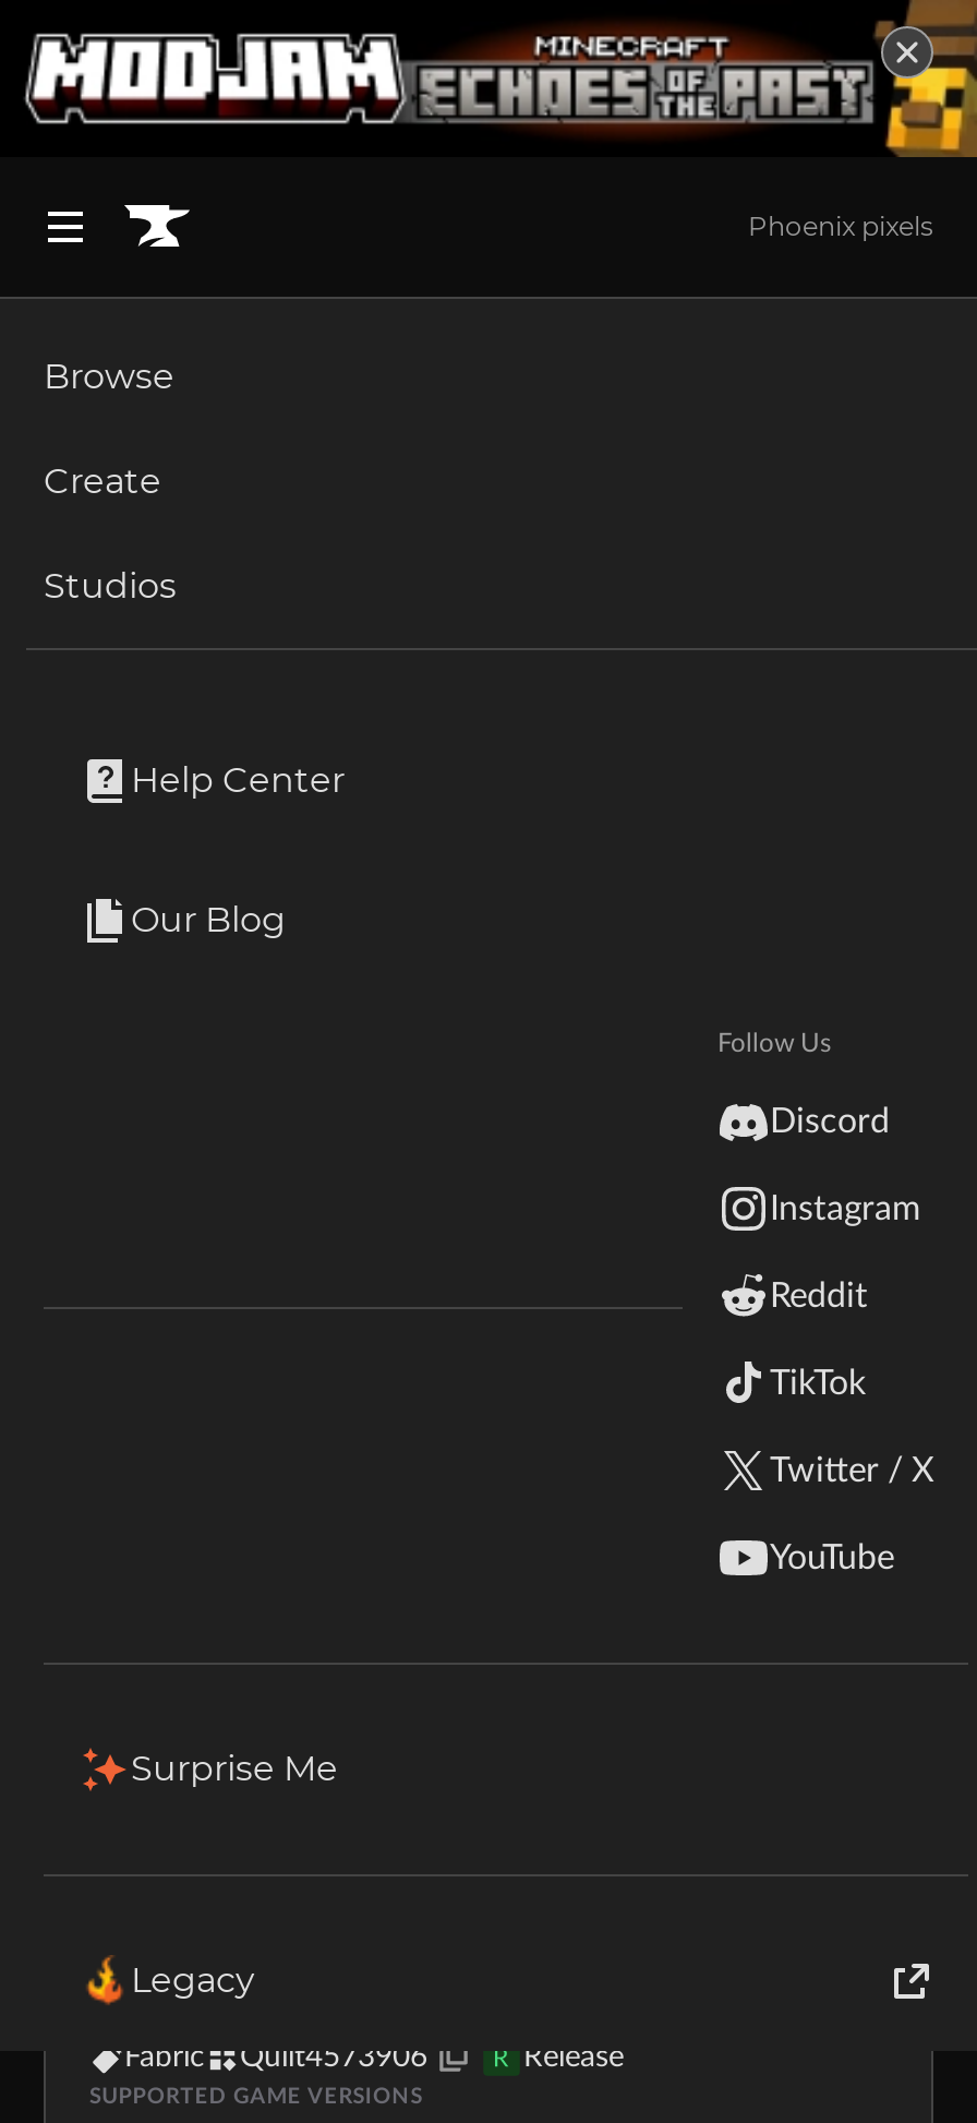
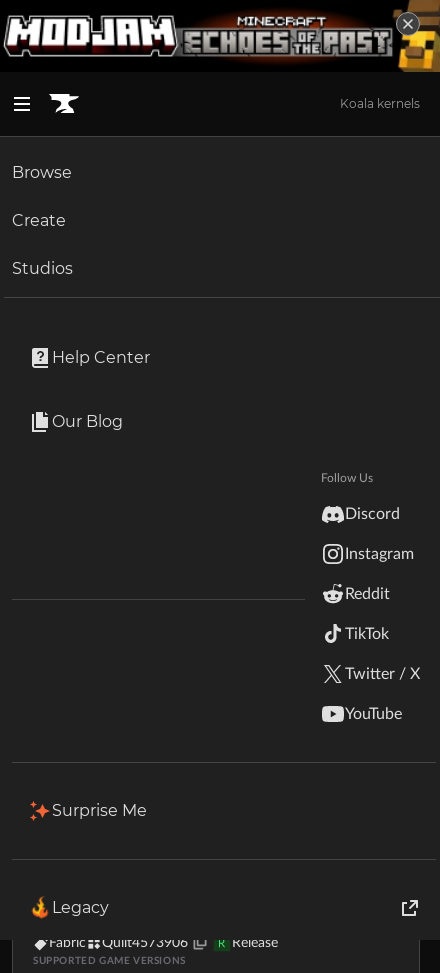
[748,209,933,242] Phoenix pixels -> [340,96,420,111] Koala kernels

